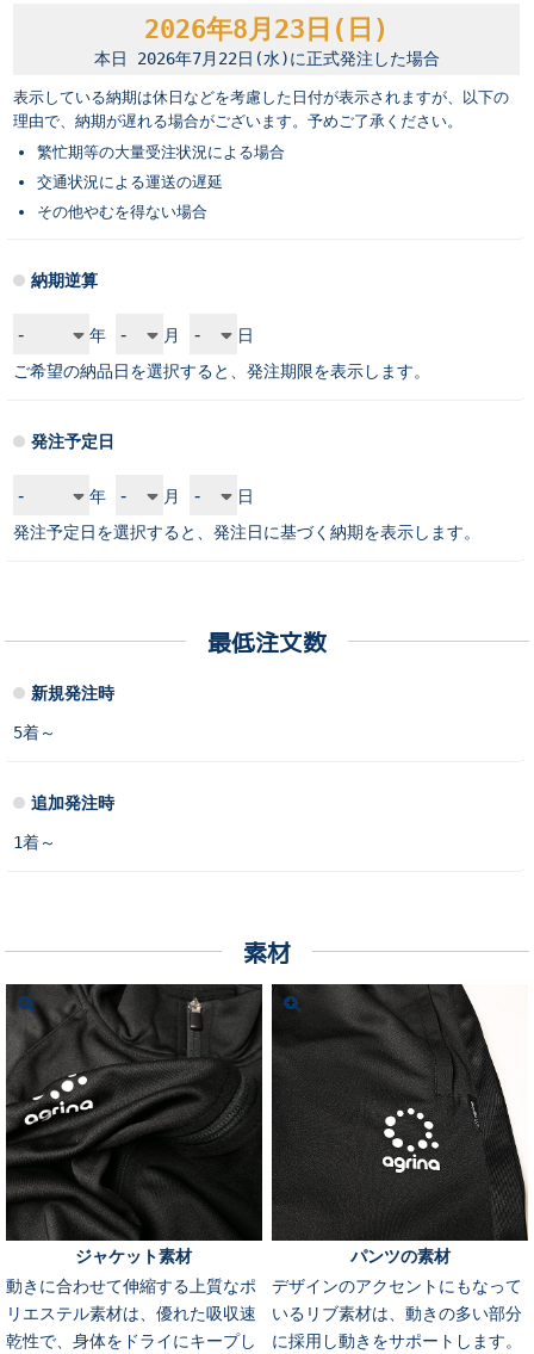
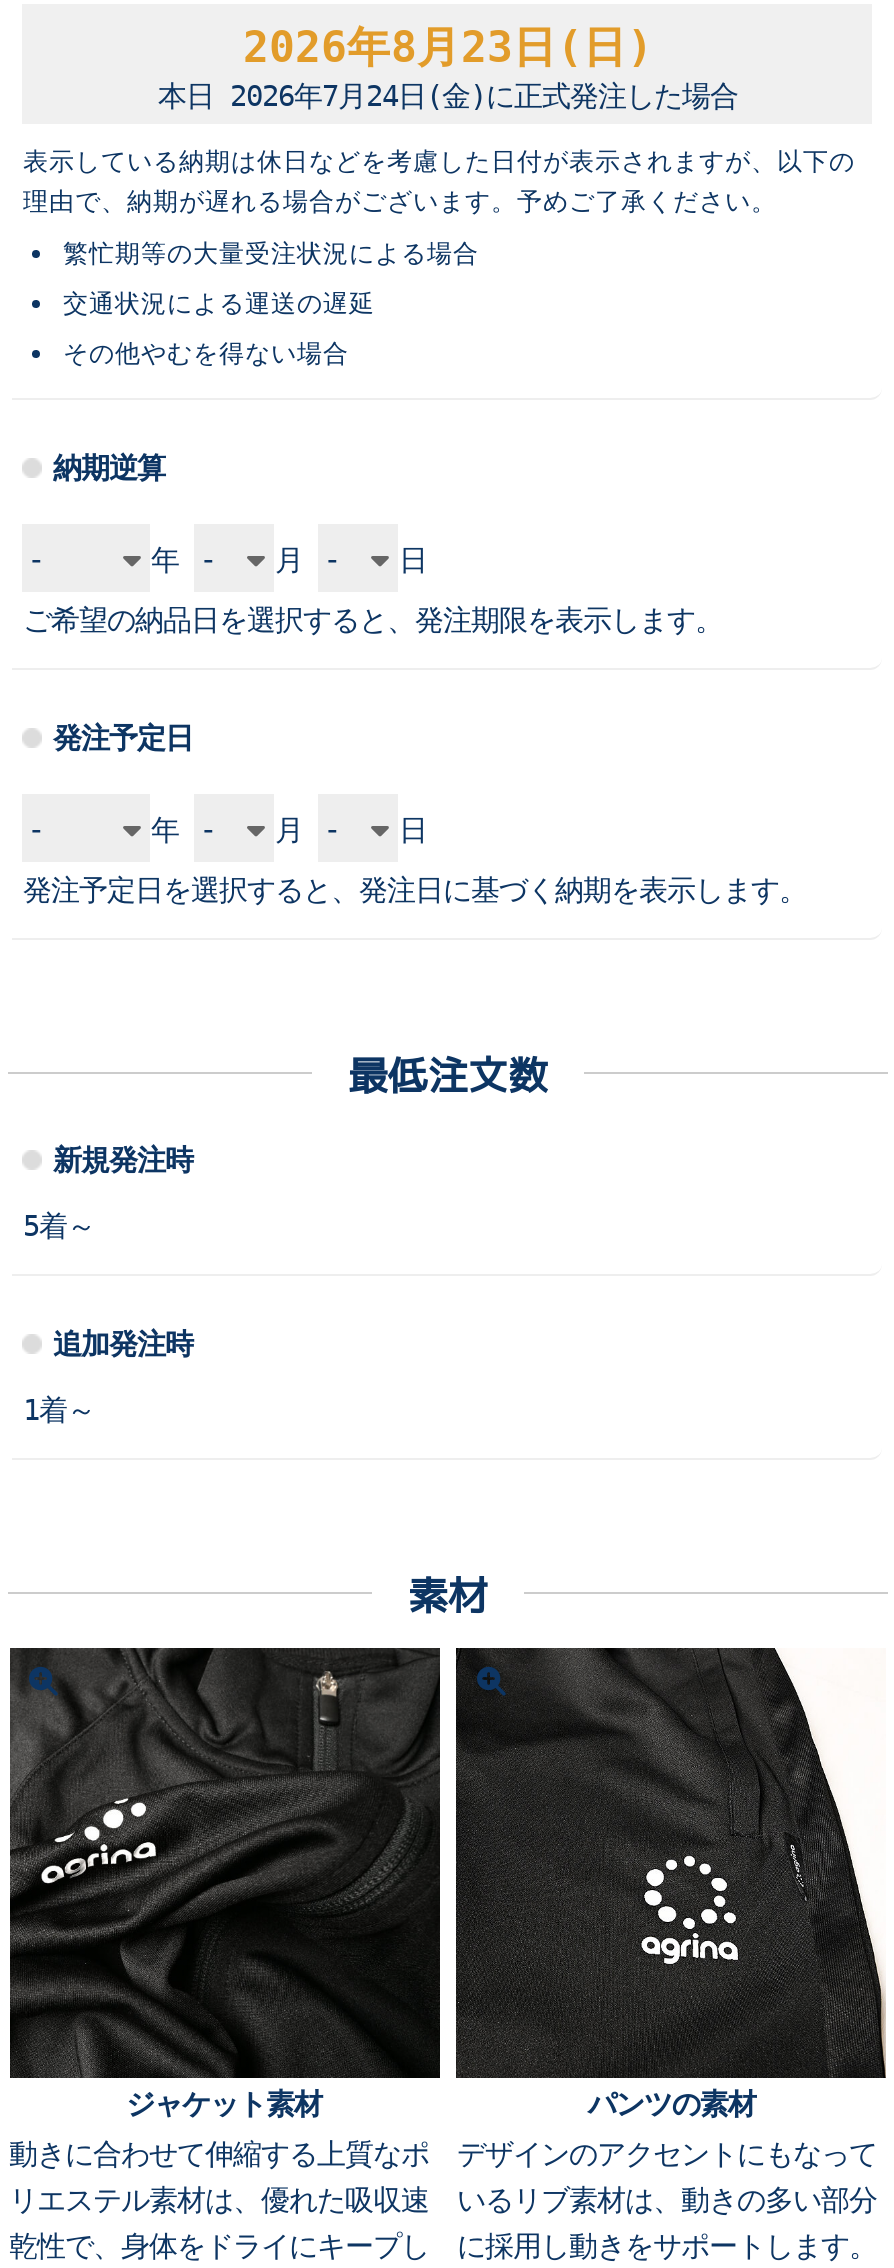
[94,49,440,68] 本日 2026年7月22日(水)に正式発注した場合 -> [158,81,738,113] 本日 2026年7月24日(金)に正式発注した場合

